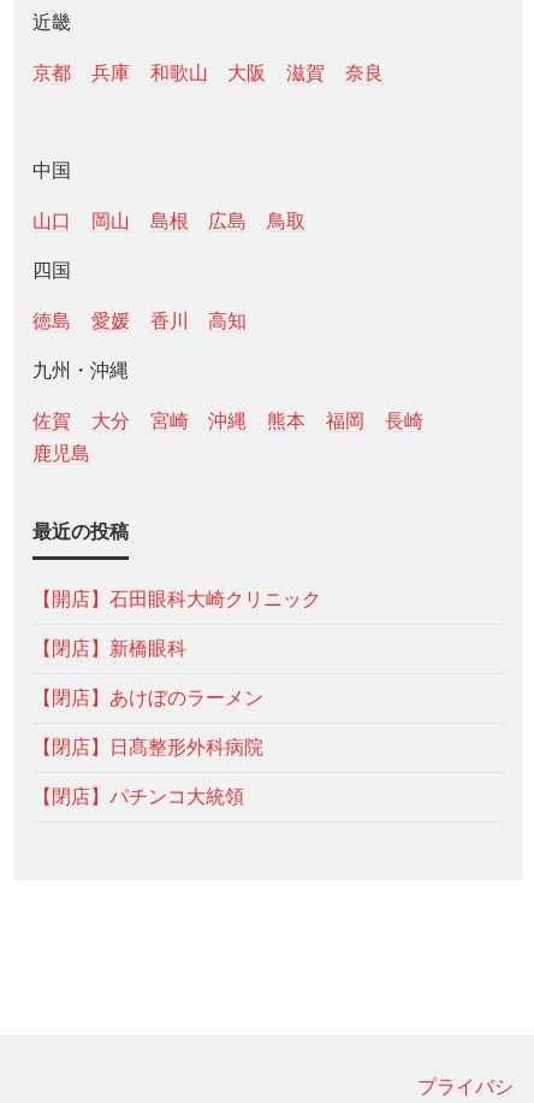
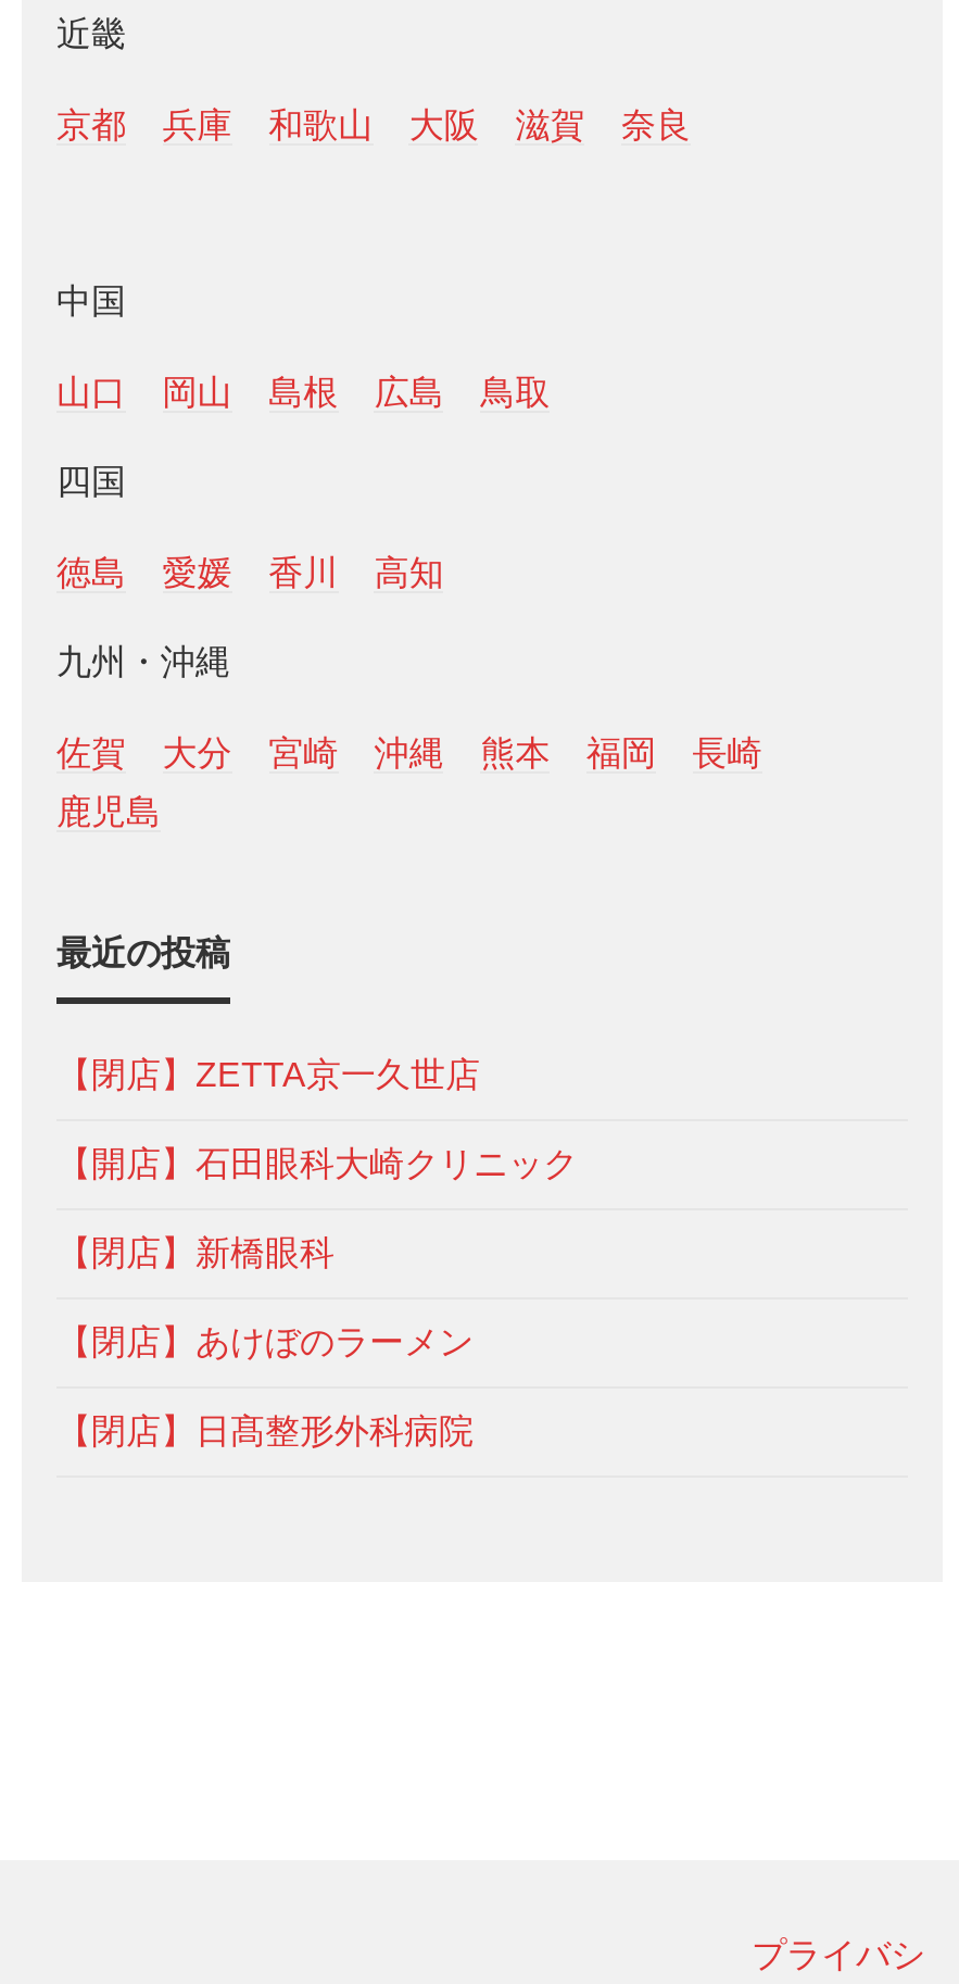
none -> [56,1057,480,1094] 【閉店】ZETTA京一久世店
moved [32,589,321,758] -> [56,1146,578,1450]: 【開店】石田眼科大崎クリニック | 【閉店】新橋眼科 | 【閉店】あけぼのラーメン | 【閉店】日髙整形外科病院
[32,787,244,807] 【閉店】パチンコ大統領 -> none

